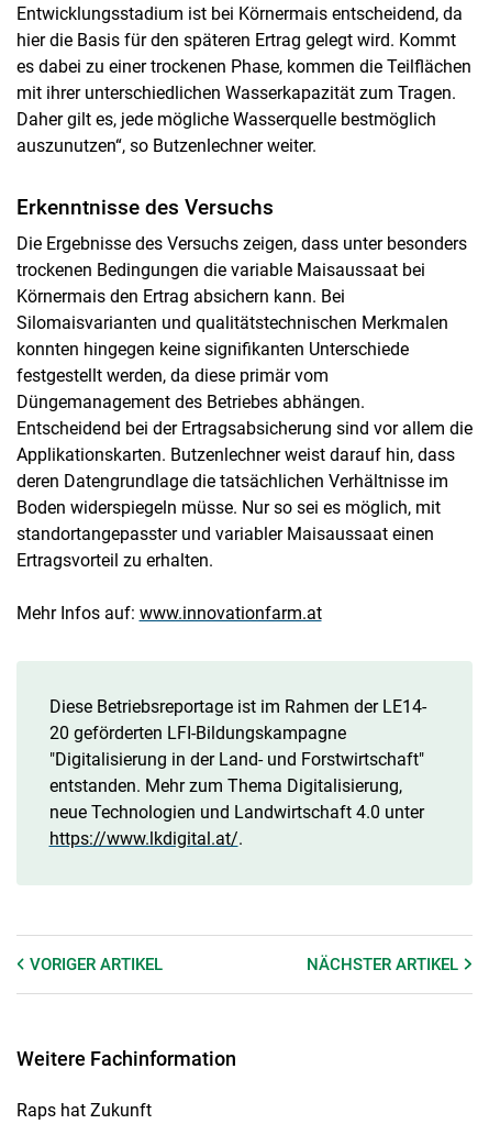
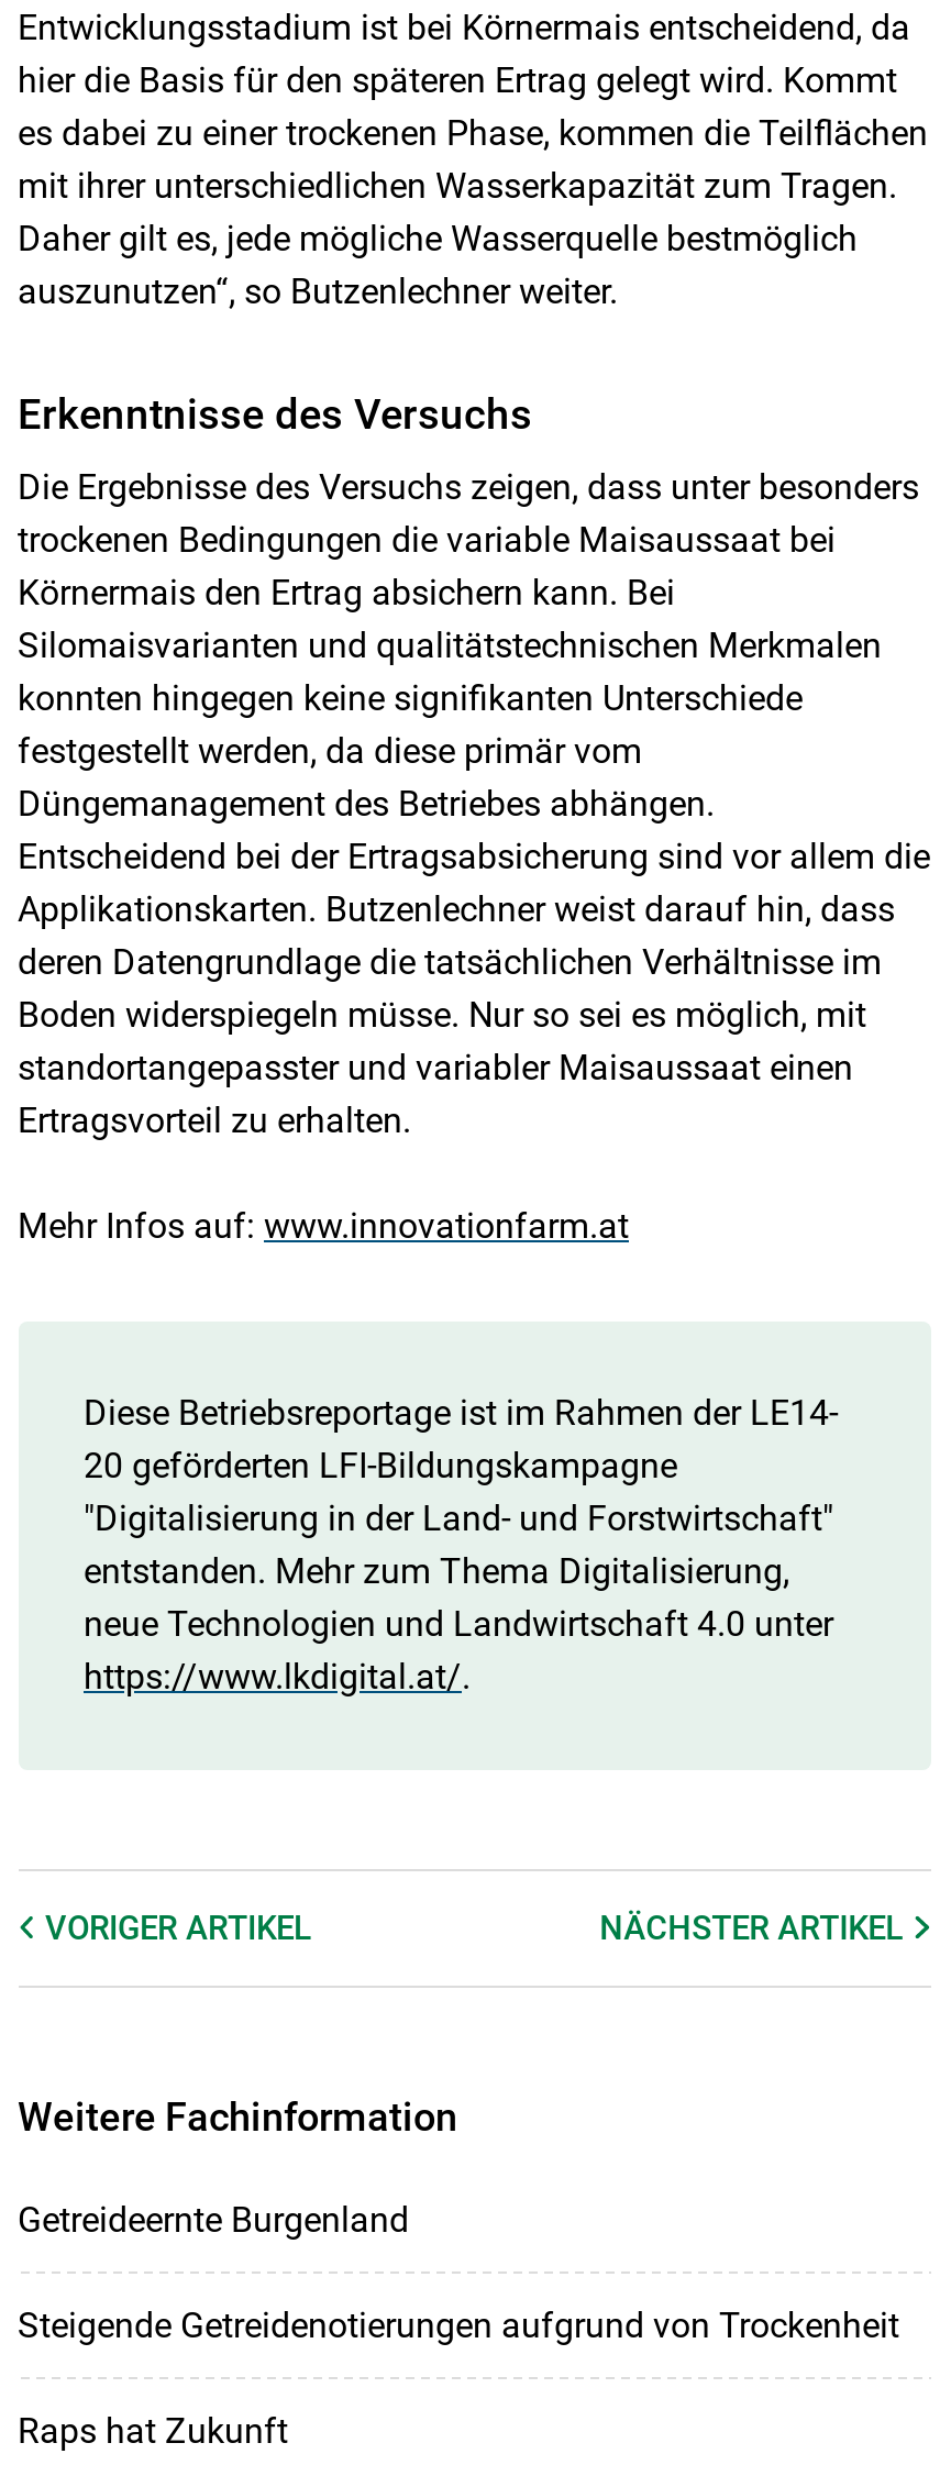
none -> [18,2198,899,2346] Getreideernte Burgenland | Steigende Getreidenotierungen aufgrund von Trockenheit

